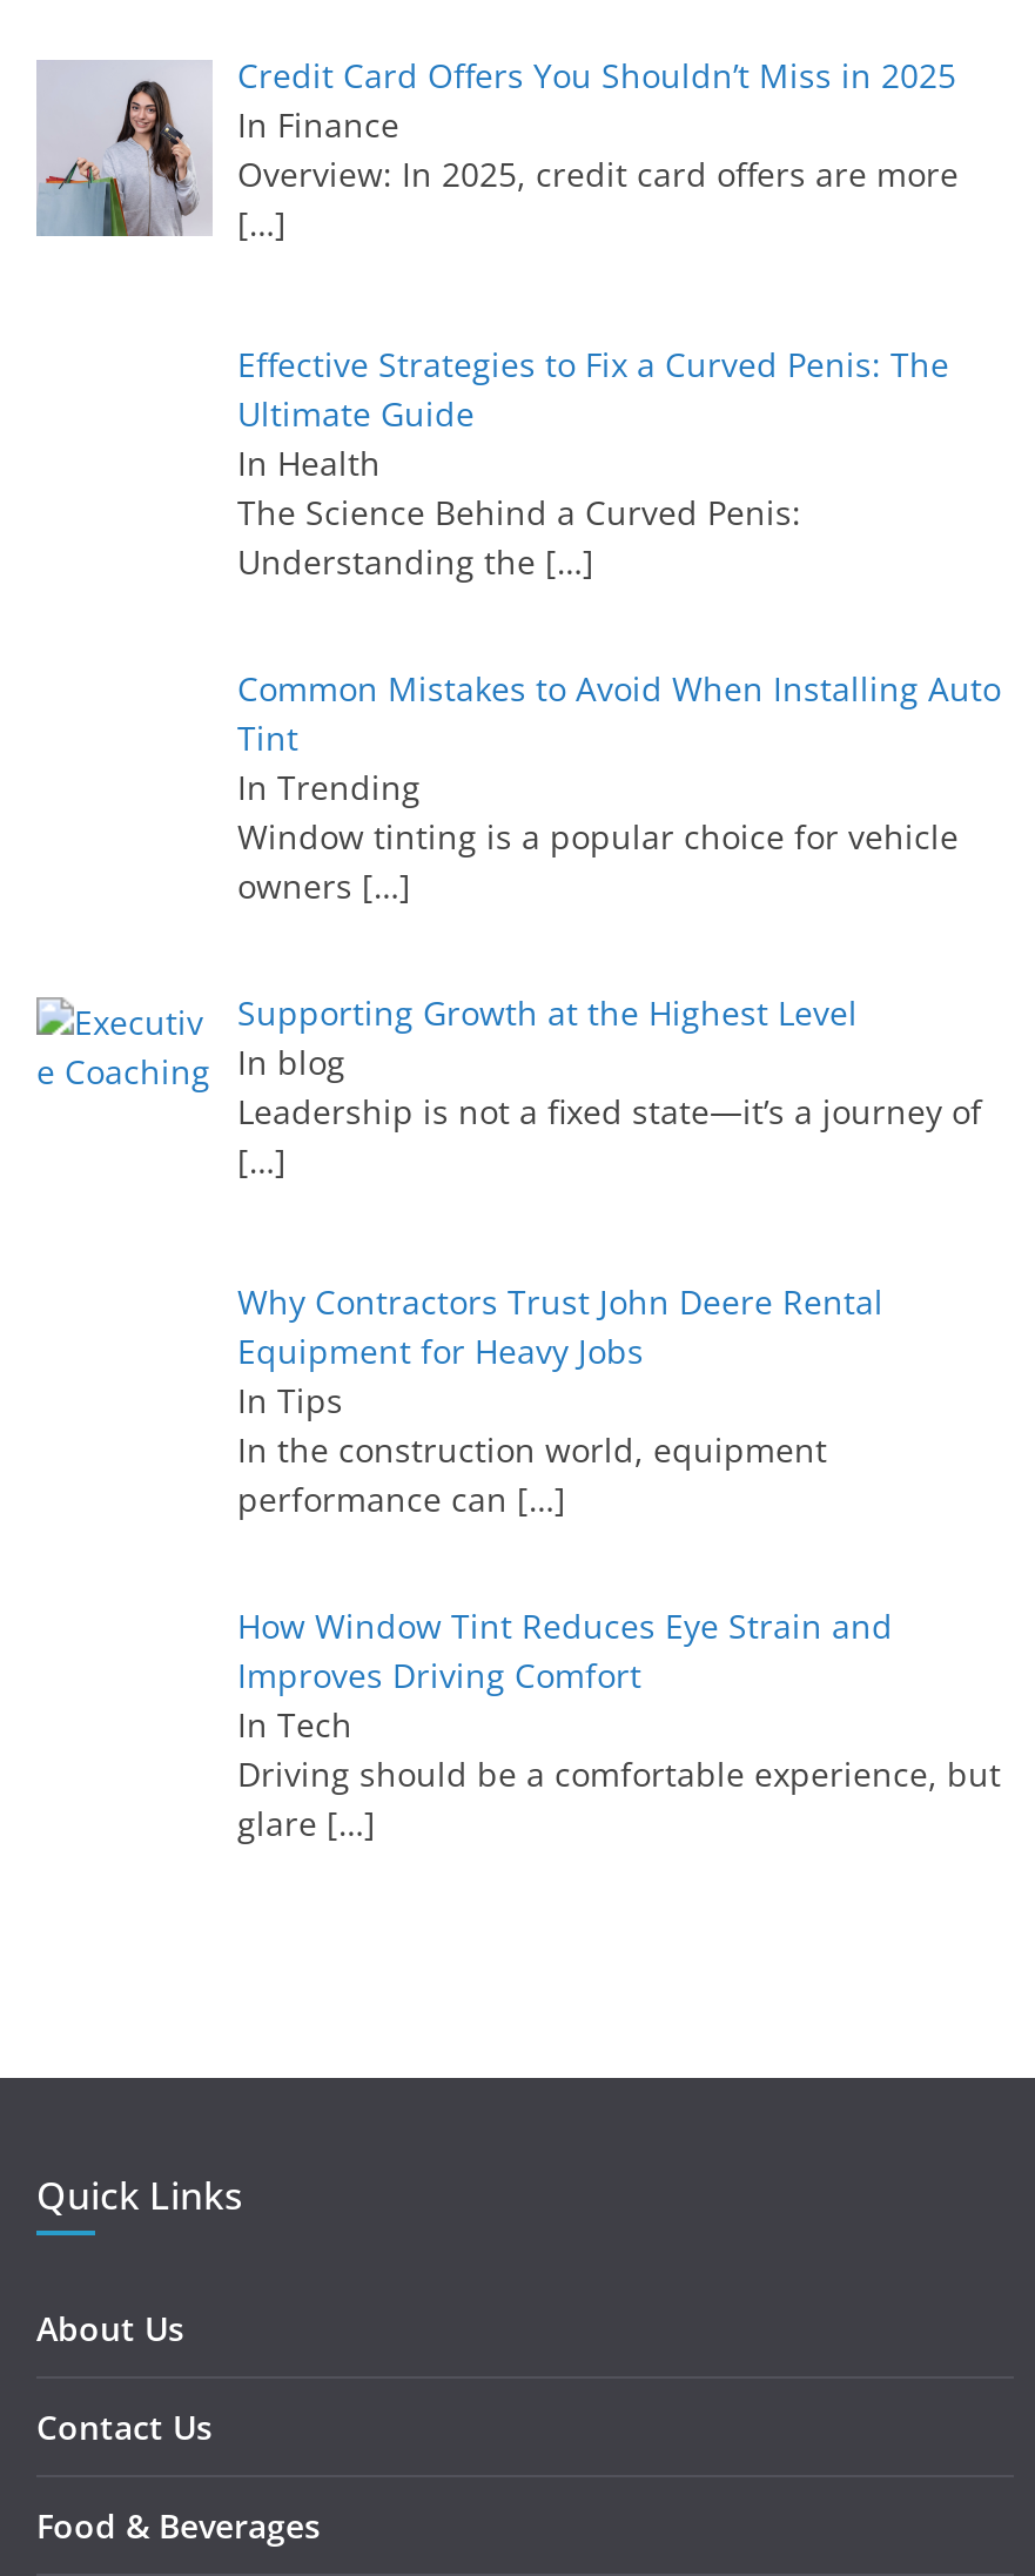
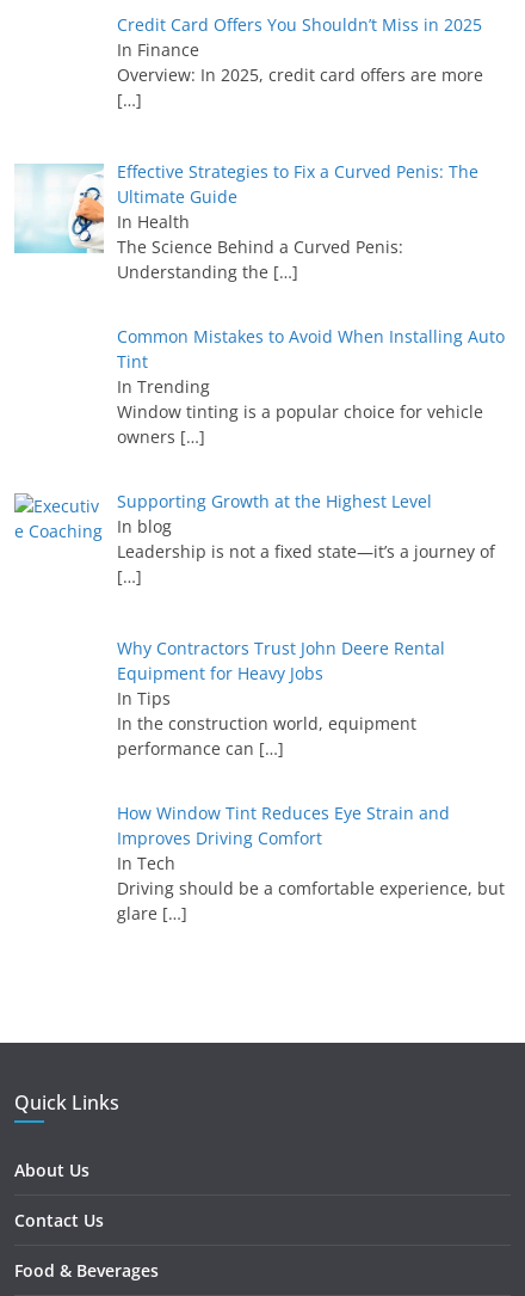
[34,60,213,238] [image] -> none
none -> [13,162,105,254] [image]

